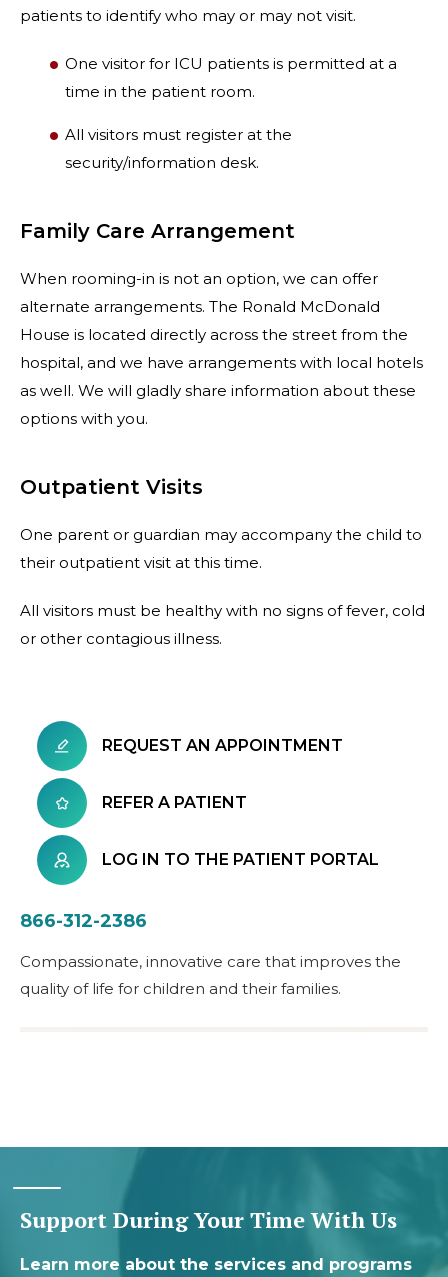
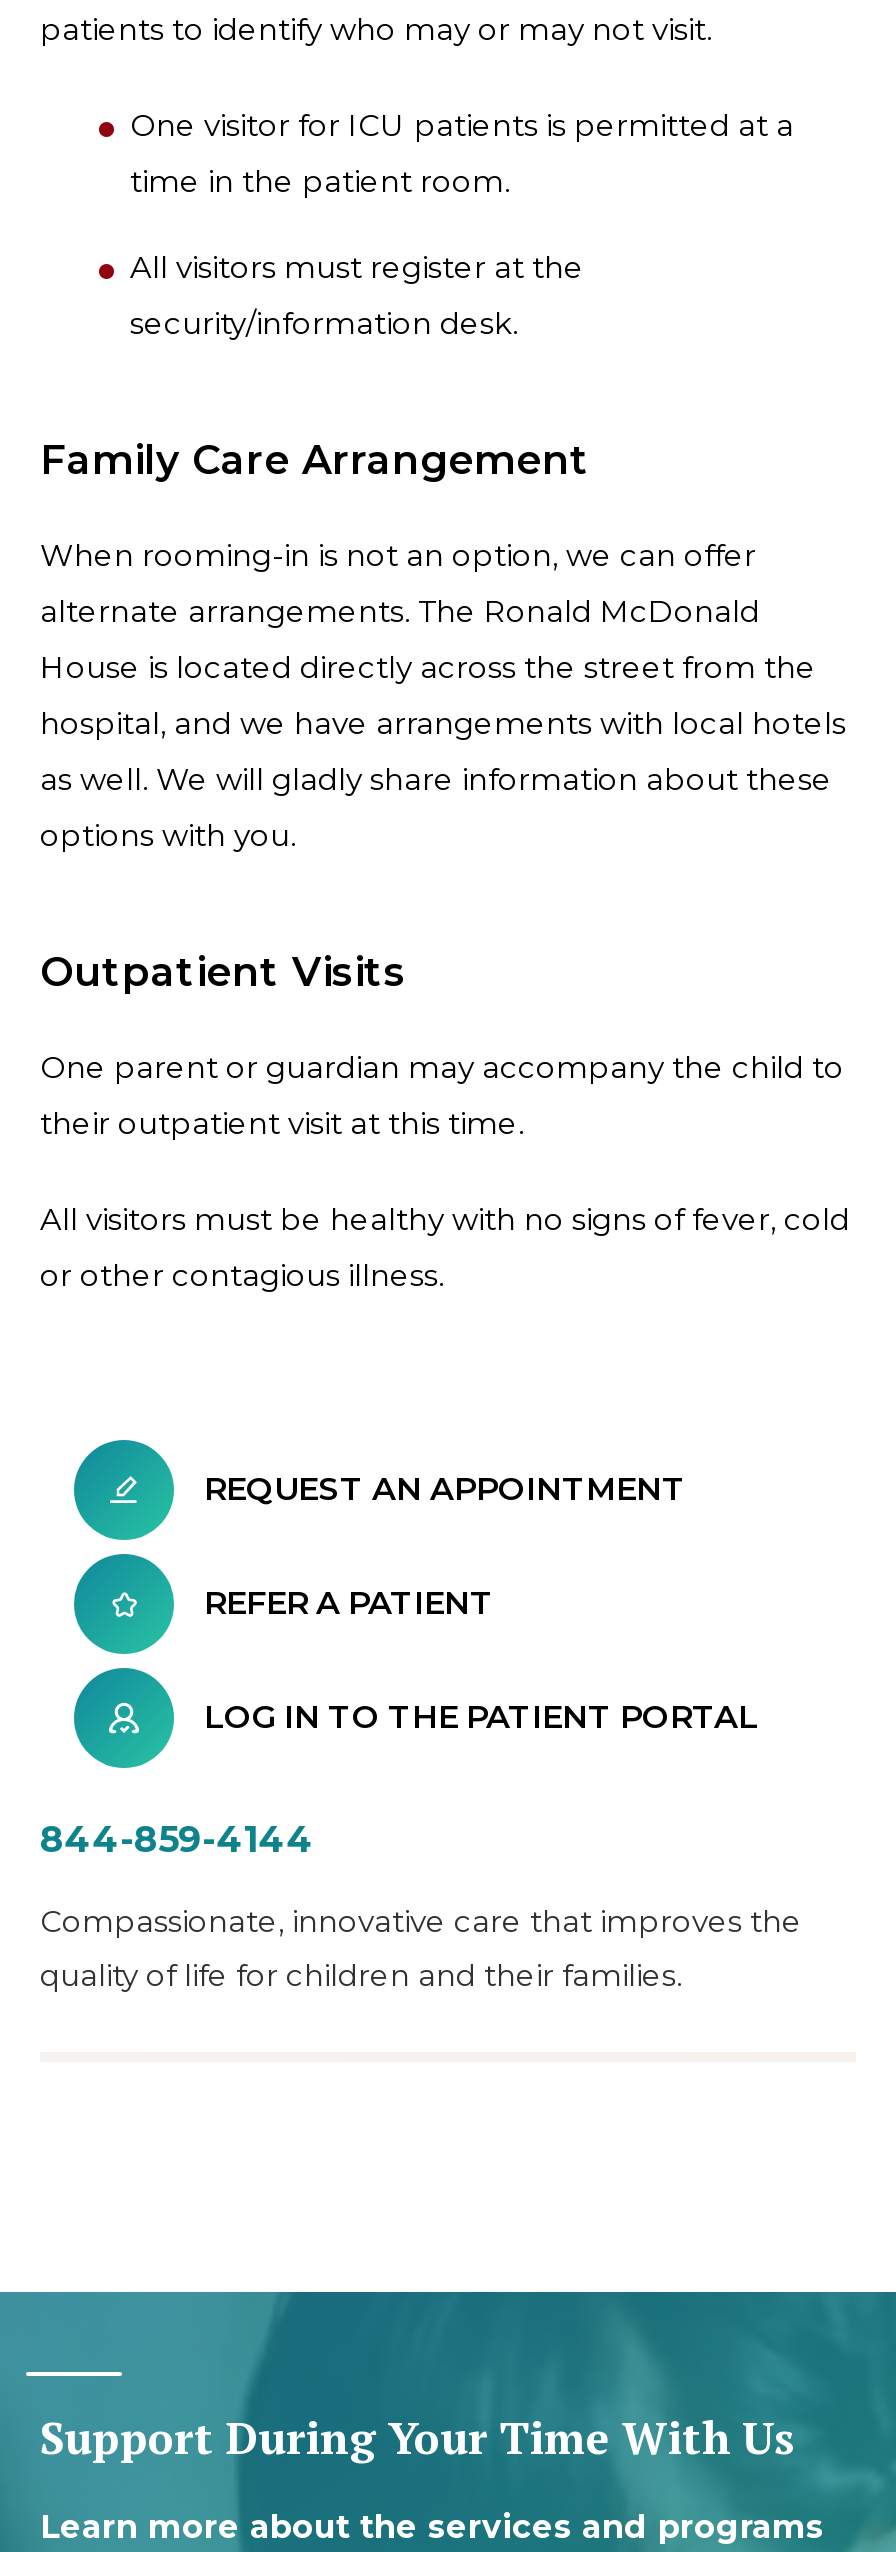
[20,910,147,932] 866-312-2386 -> [40,1818,314,1862] 844-859-4144

